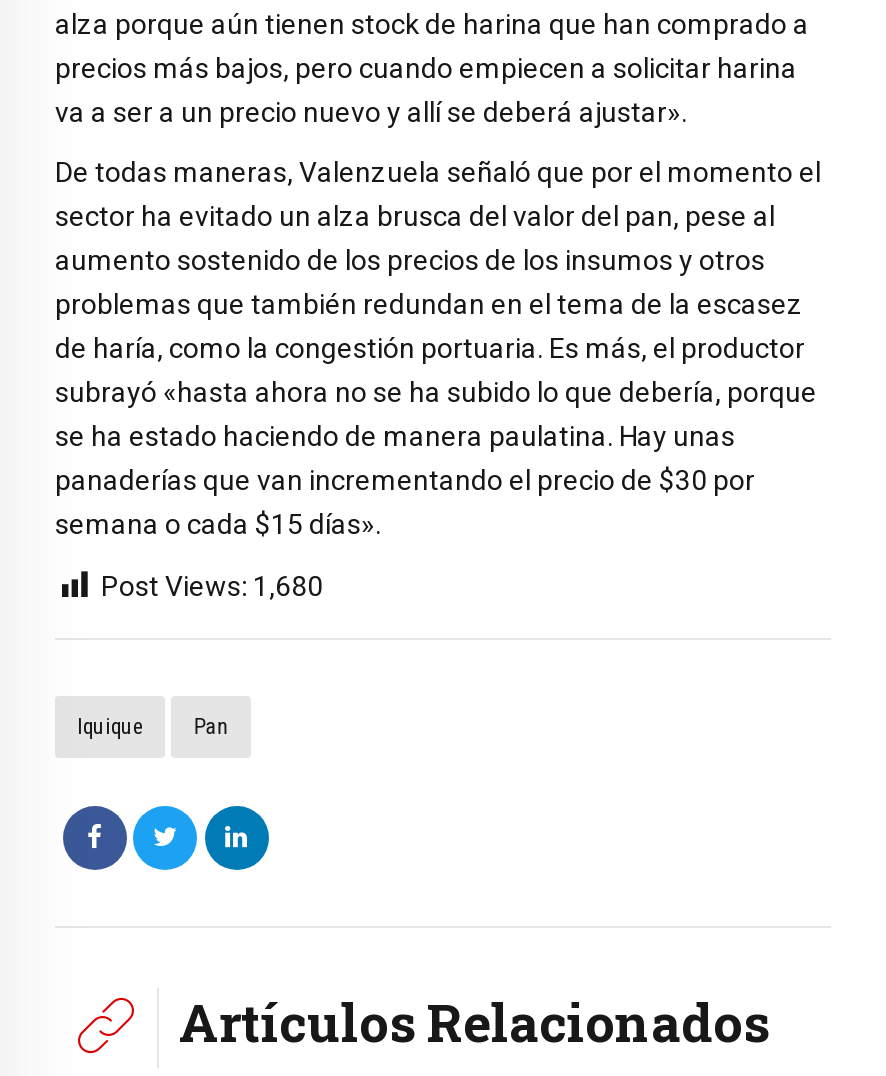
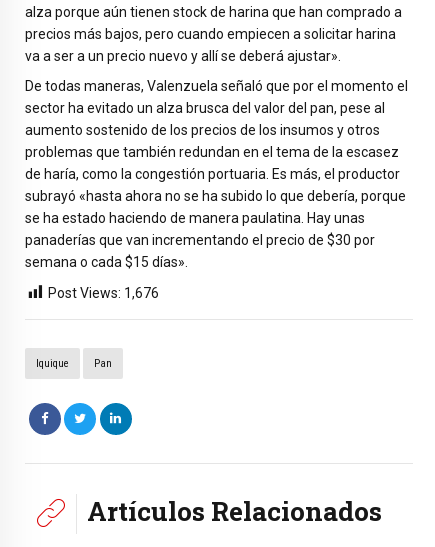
[101,570,323,602] Post Views: 1,680 -> [48,285,159,301] Post Views: 1,676

